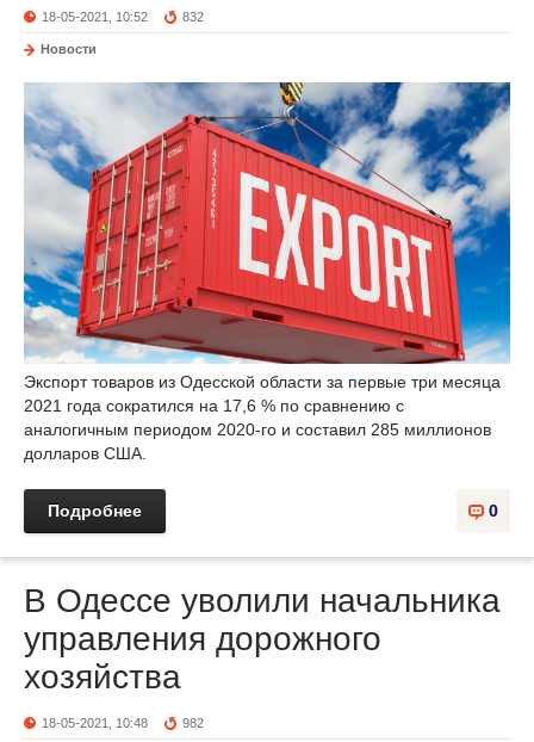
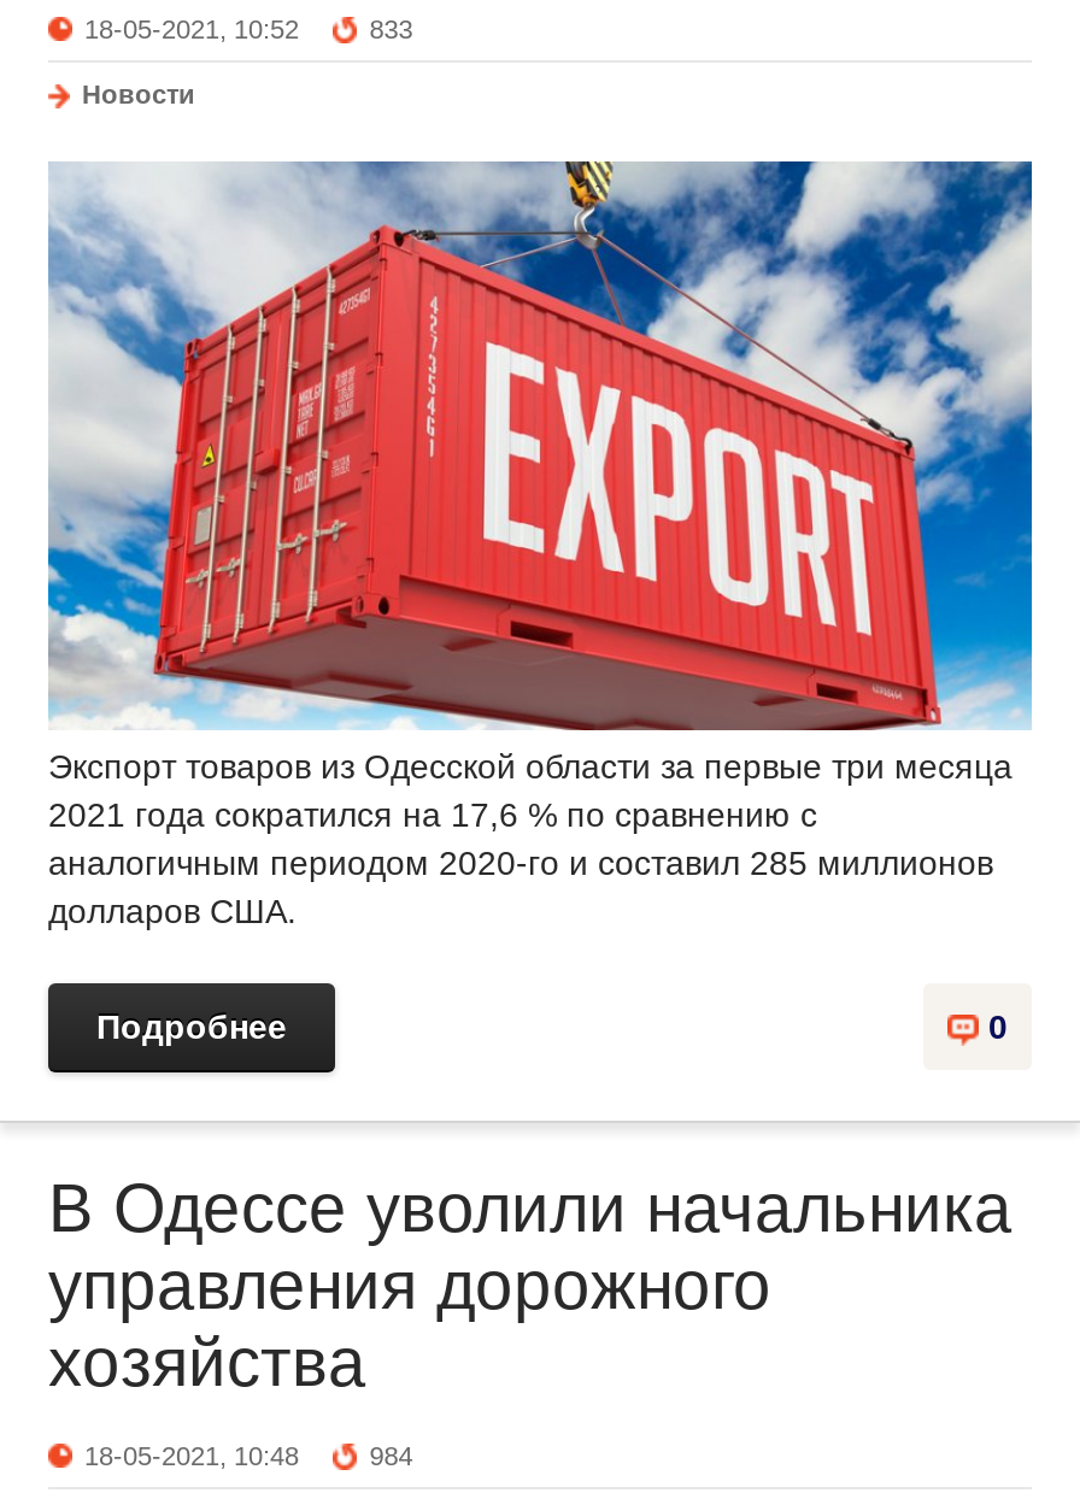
[183,10,204,24] 832 -> [369,15,413,44] 833
[183,716,204,730] 982 -> [369,1441,413,1470] 984

